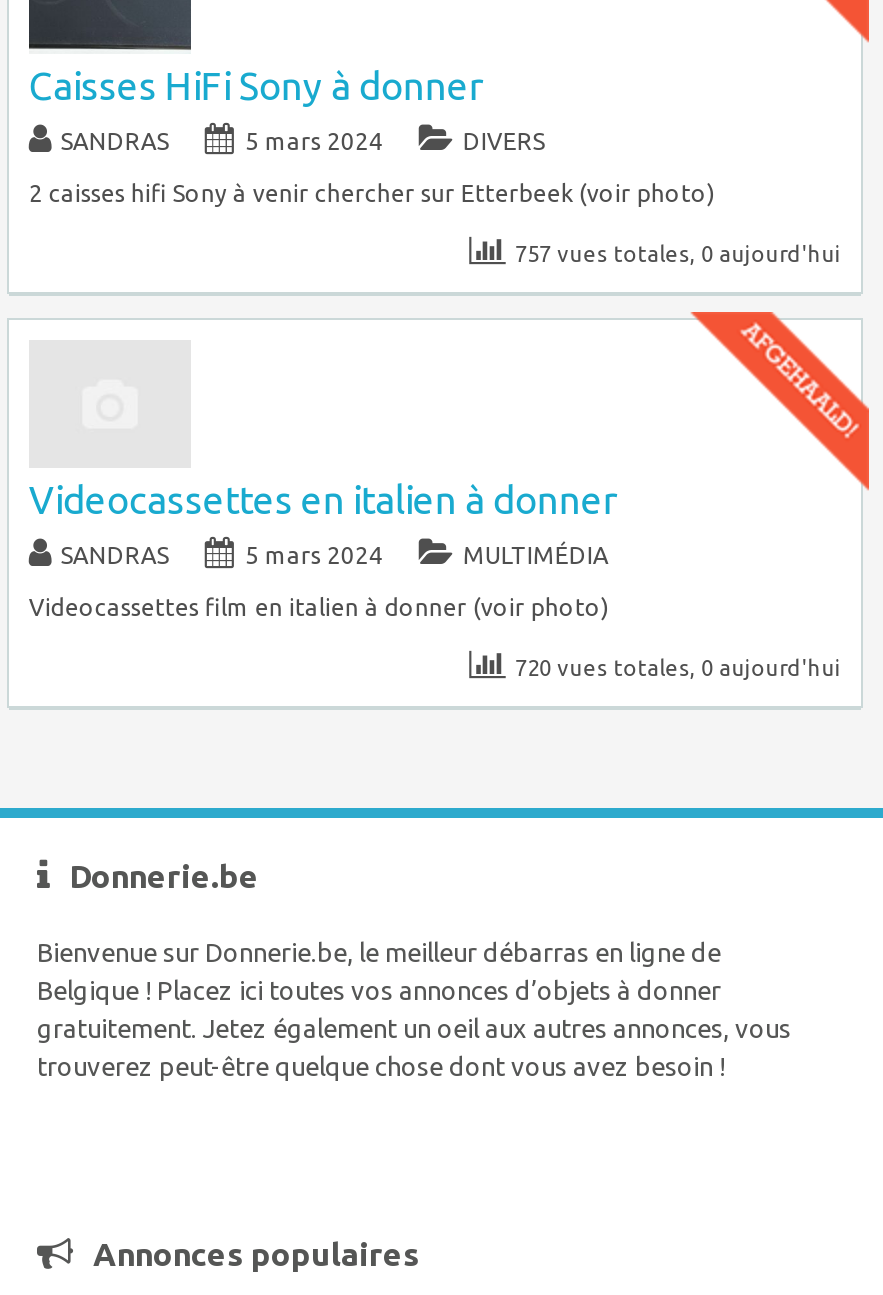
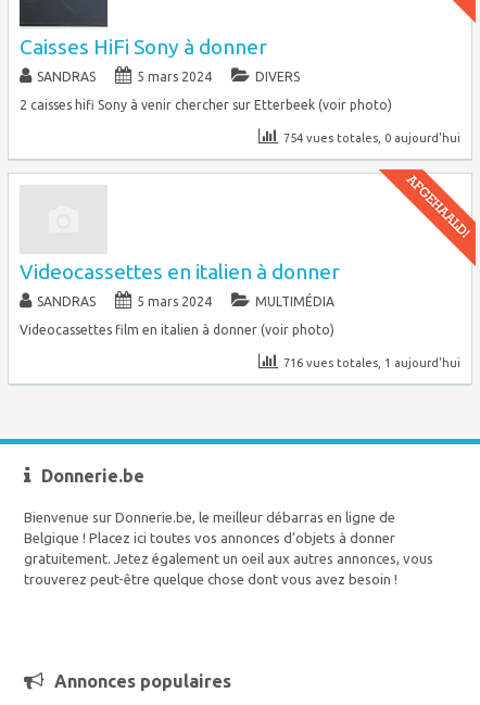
[515,243,841,267] 757 vues totales, 0 aujourd'hui -> [284,132,461,145] 754 vues totales, 0 aujourd'hui
[515,656,841,680] 720 vues totales, 0 aujourd'hui -> [284,356,461,369] 716 vues totales, 1 aujourd'hui

